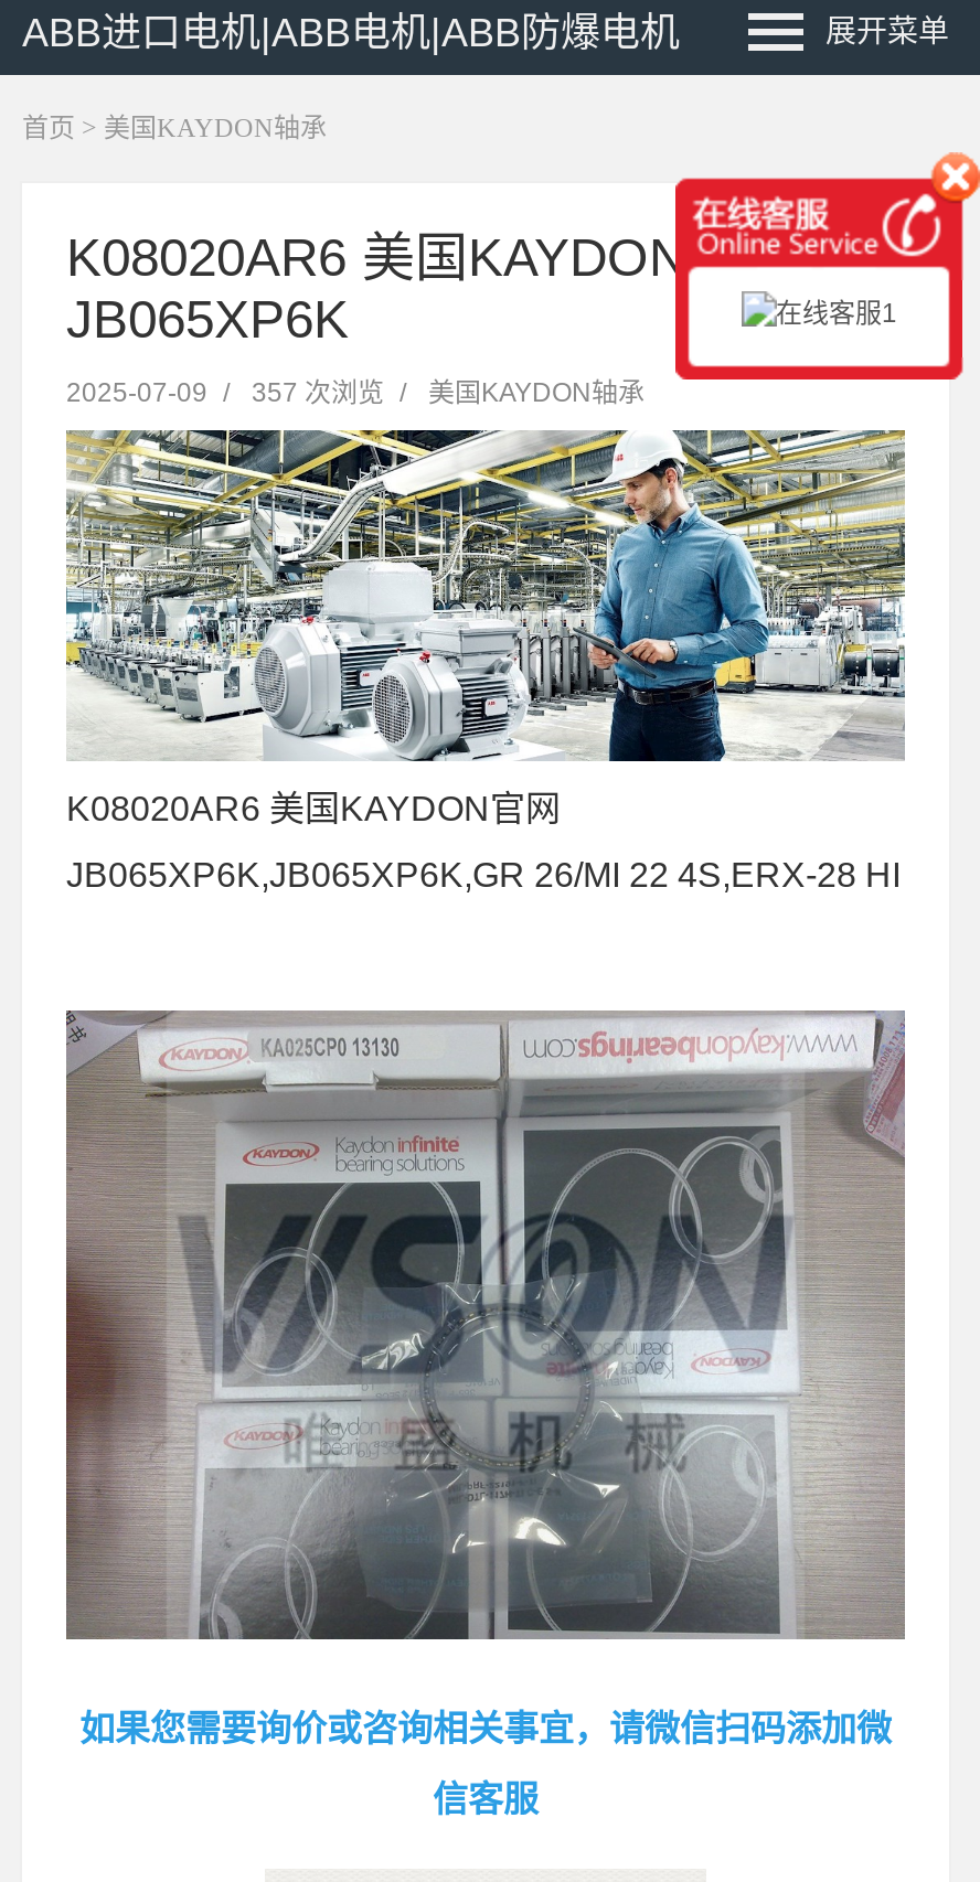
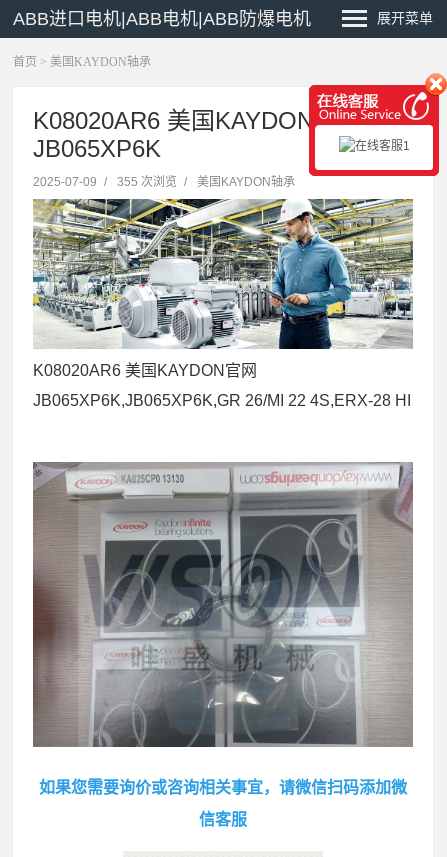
[66,377,645,408] 2025-07-09 / 357 次浏览 / 美国KAYDON轴承 -> [33,175,295,189] 2025-07-09 / 355 次浏览 / 美国KAYDON轴承

